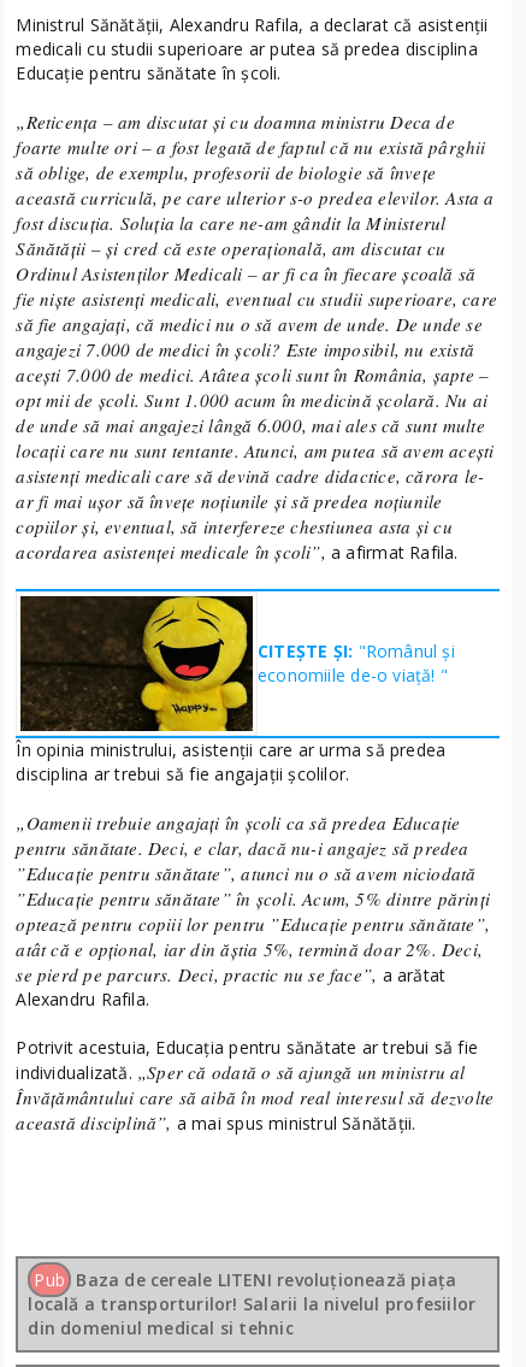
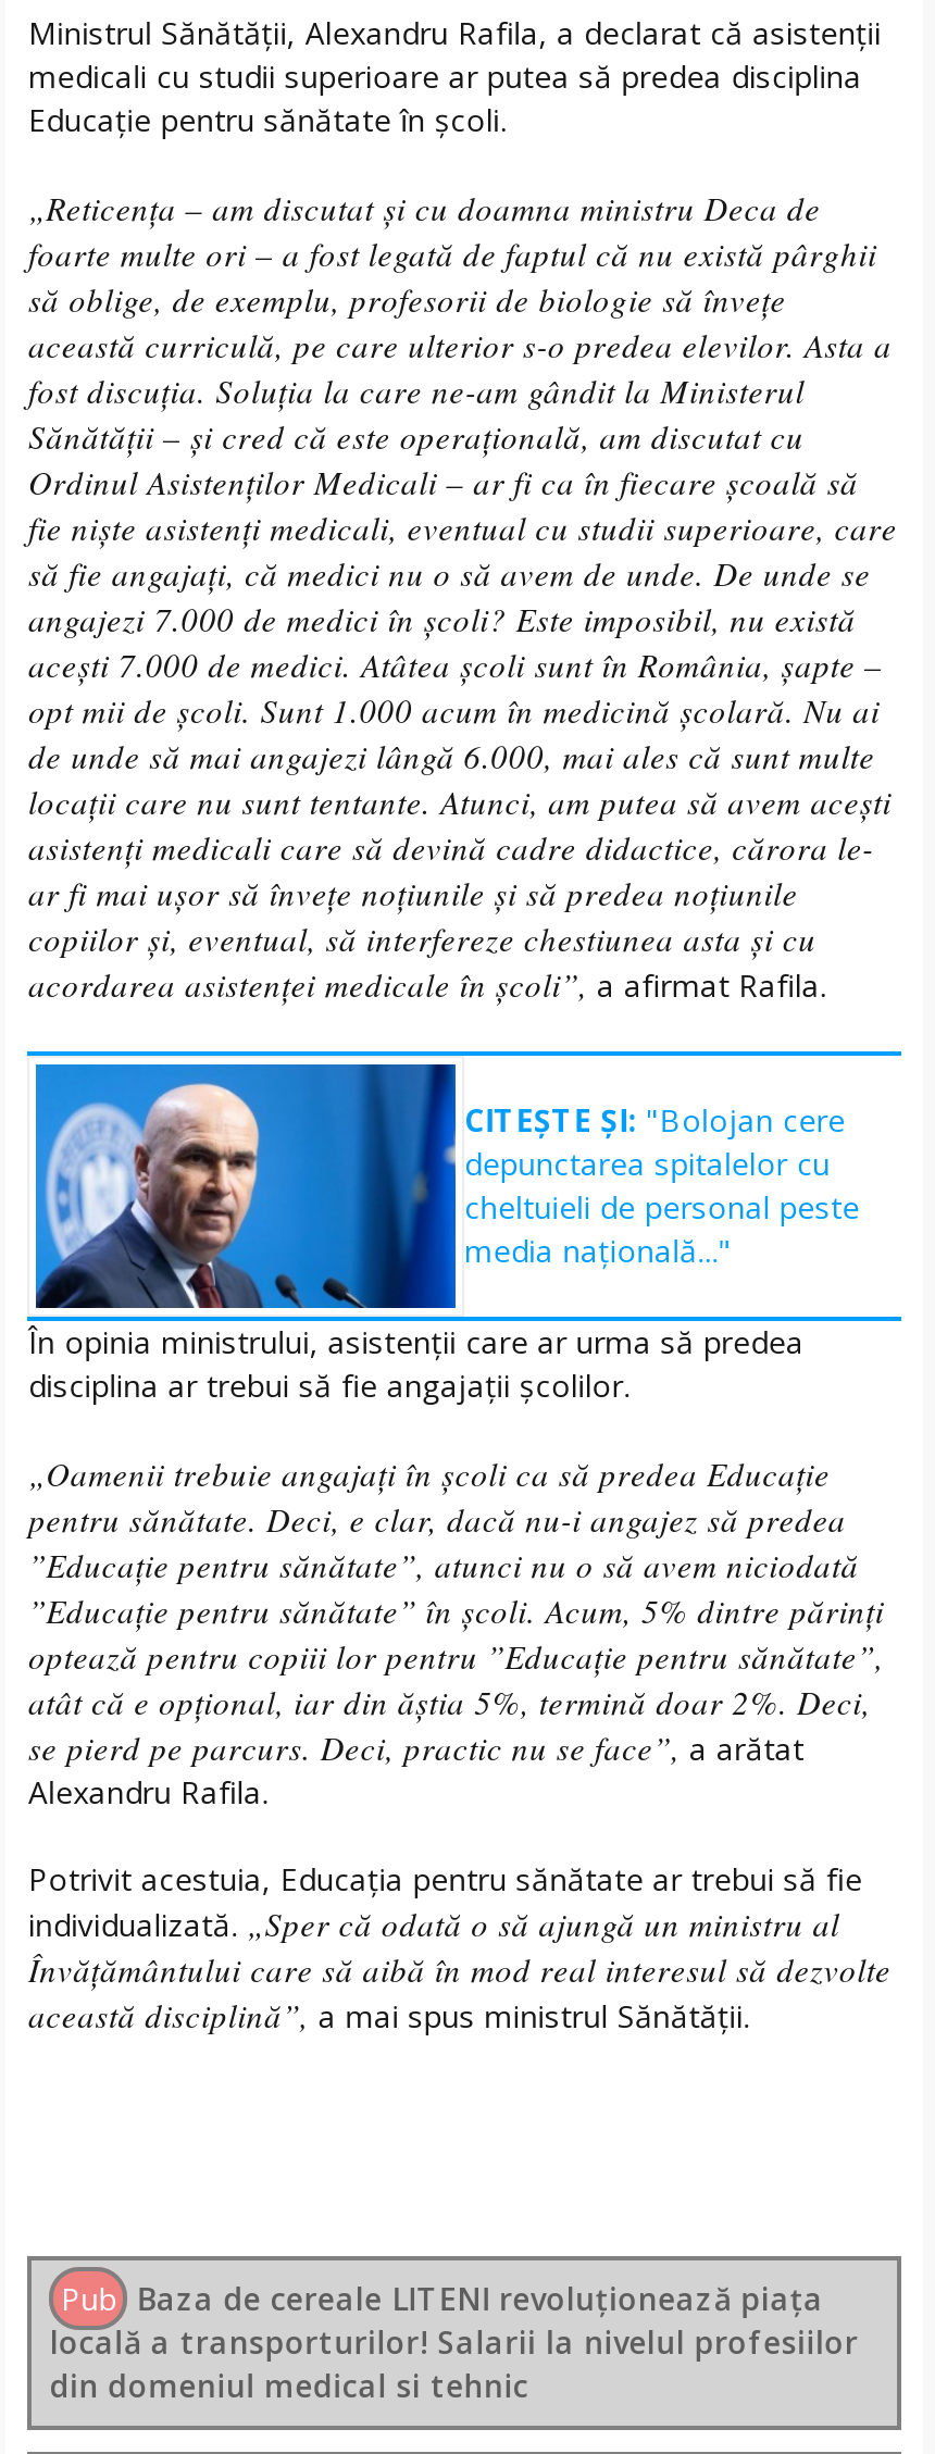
[19,595,455,732] [image] | CITEȘTE ȘI: "Românul și | economiile de-o viață! " -> [34,1062,860,1310] [image] | CITEȘTE ȘI: "Bolojan cere | depunctarea spitalelor cu | cheltuieli de personal peste | media națională..."

